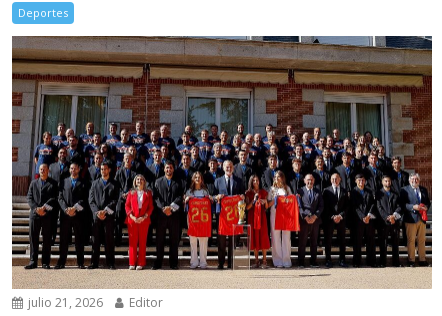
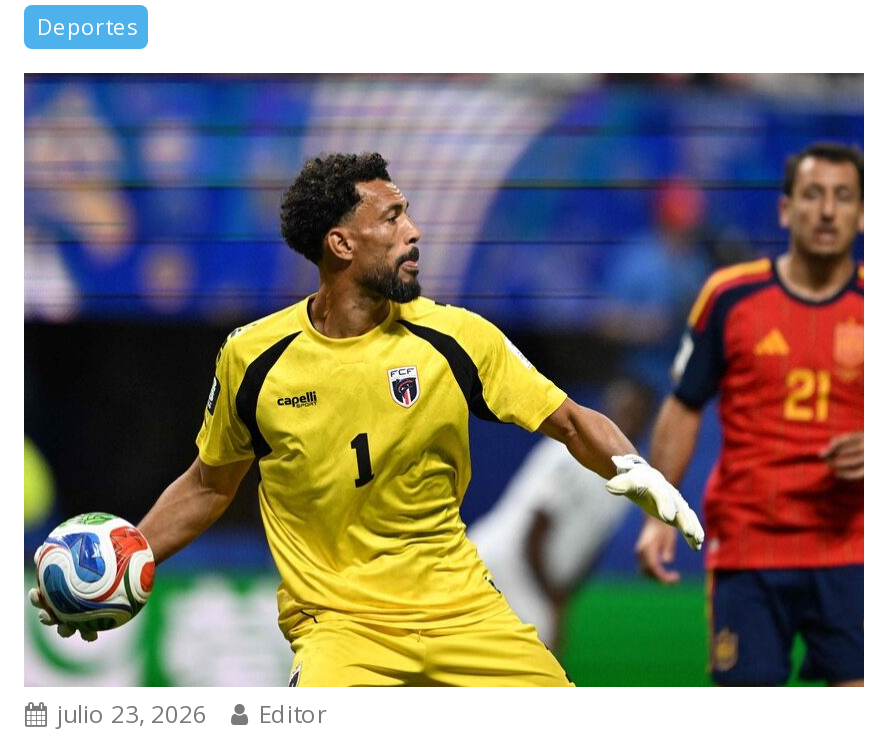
[11,35,433,311] [image] | julio 21, 2026 Editor -> [22,72,866,731] [image] | julio 23, 2026 Editor

